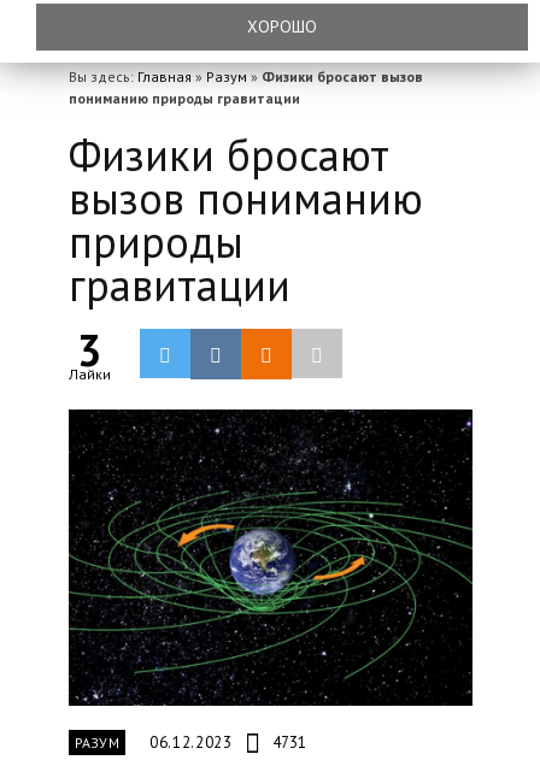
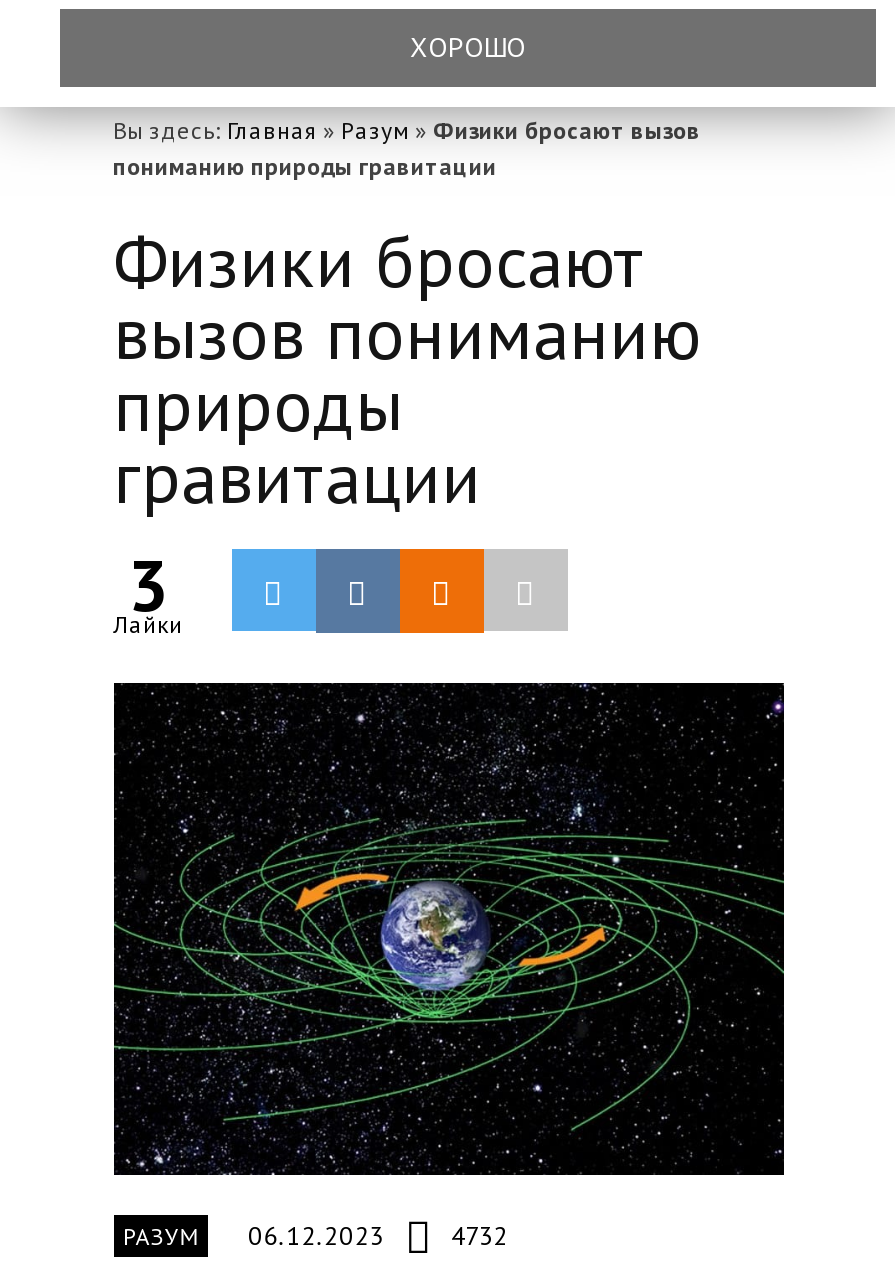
[74,732,306,753] РАЗУМ 06.12.2023 4731 -> [123,1219,507,1253] РАЗУМ 06.12.2023 4732

